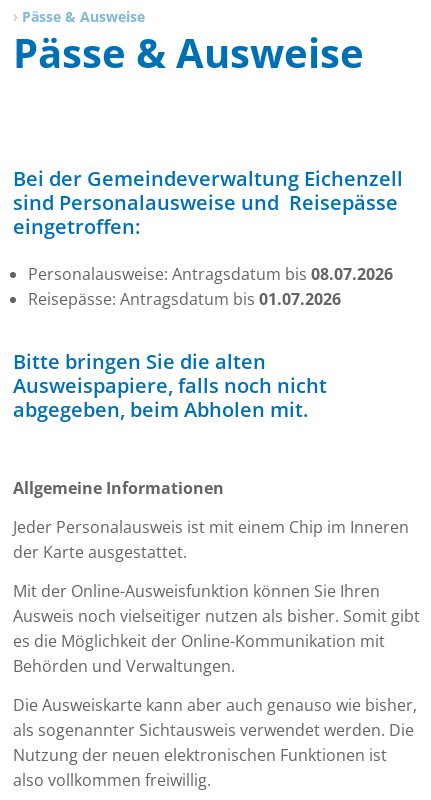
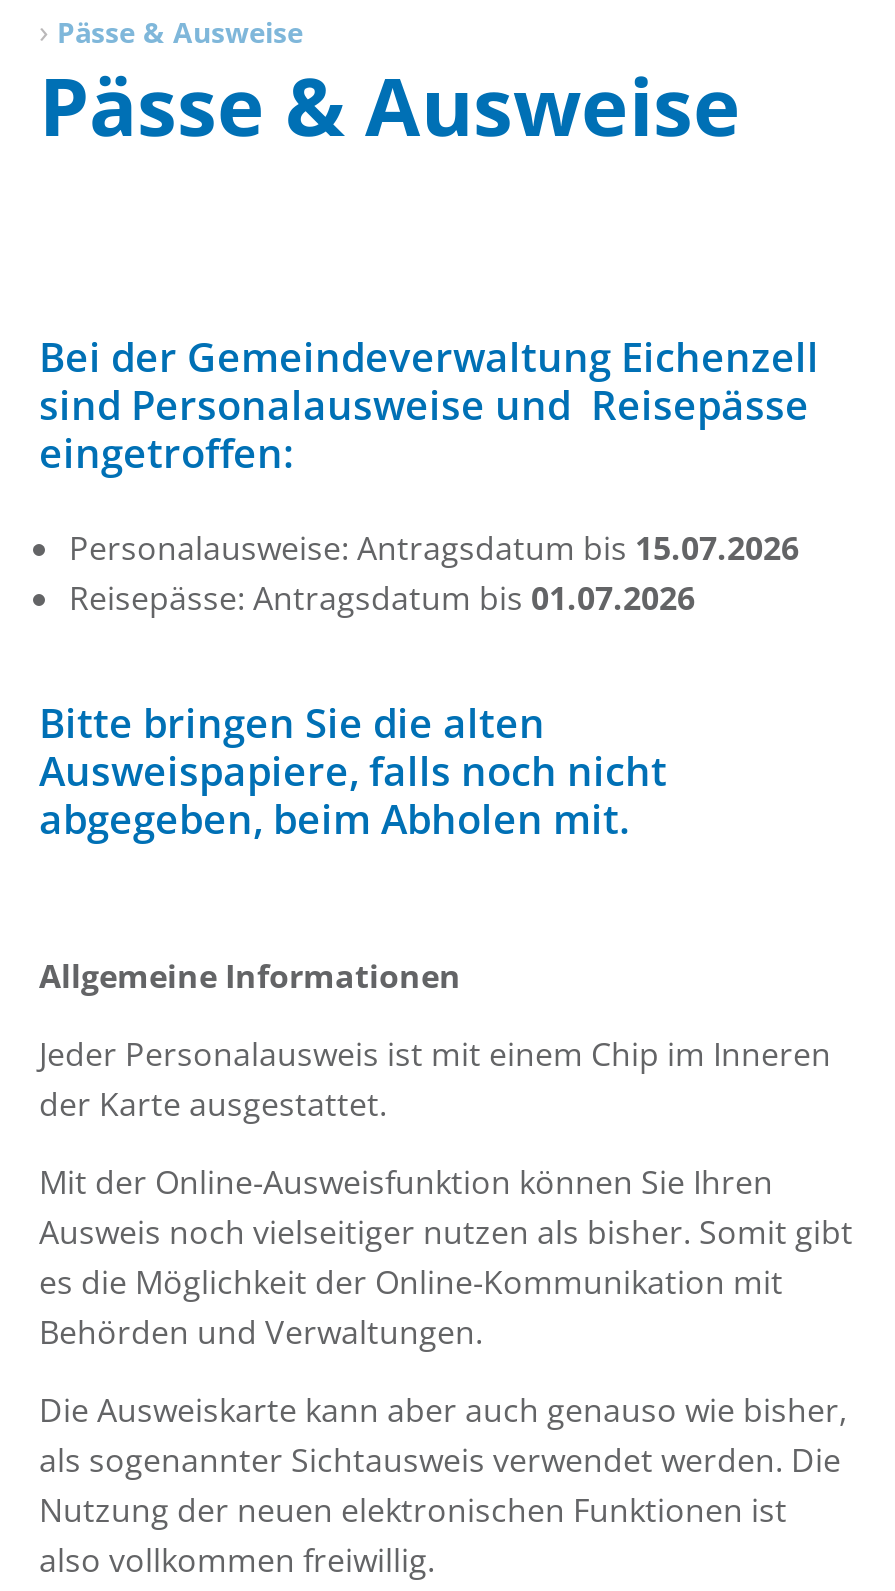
[28,263,393,285] Personalausweise: Antragsdatum bis 08.07.2026 -> [69,526,799,570] Personalausweise: Antragsdatum bis 15.07.2026

